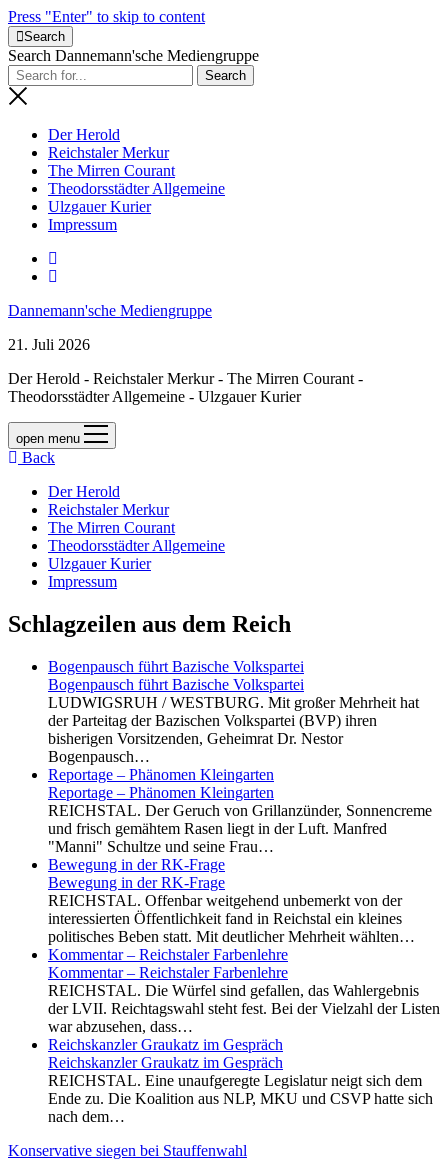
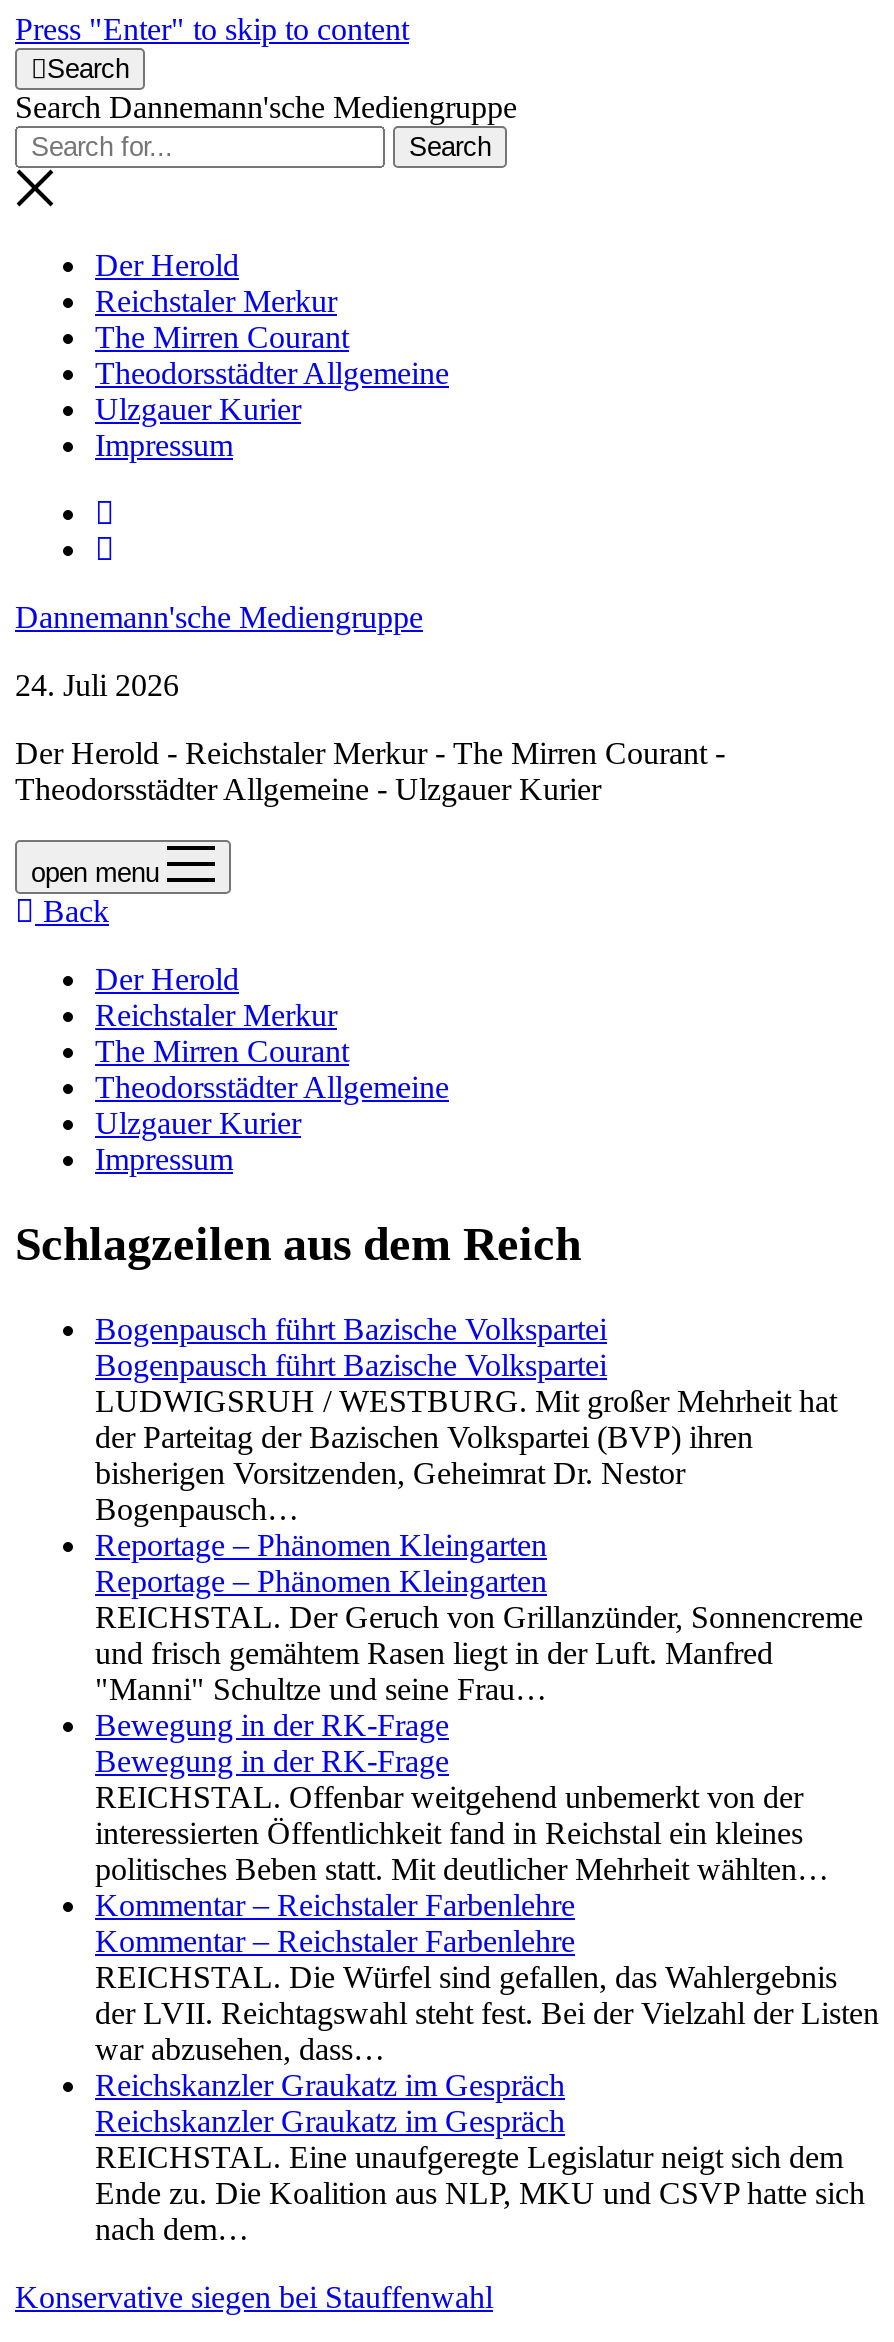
[8,336,90,353] 21. Juli 2026 -> [15,668,179,702] 24. Juli 2026

